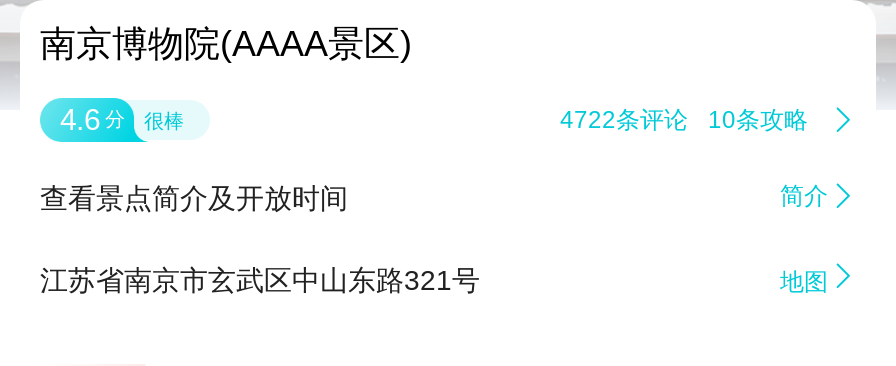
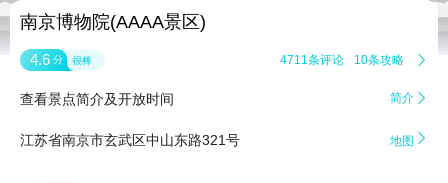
[560,106,688,134] 4722条评论 -> [280,53,344,67] 4711条评论

